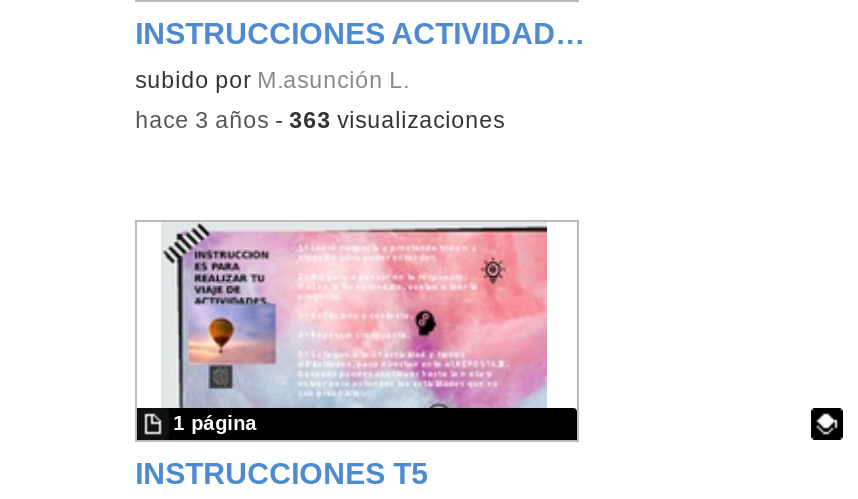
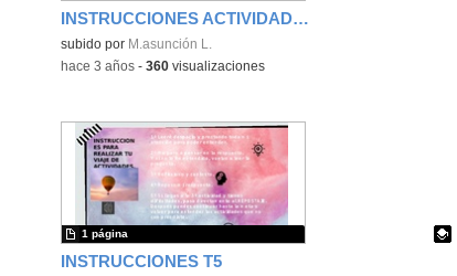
[135,108,505,132] hace 3 años - 363 visualizaciones -> [61,60,265,73] hace 3 años - 360 visualizaciones

